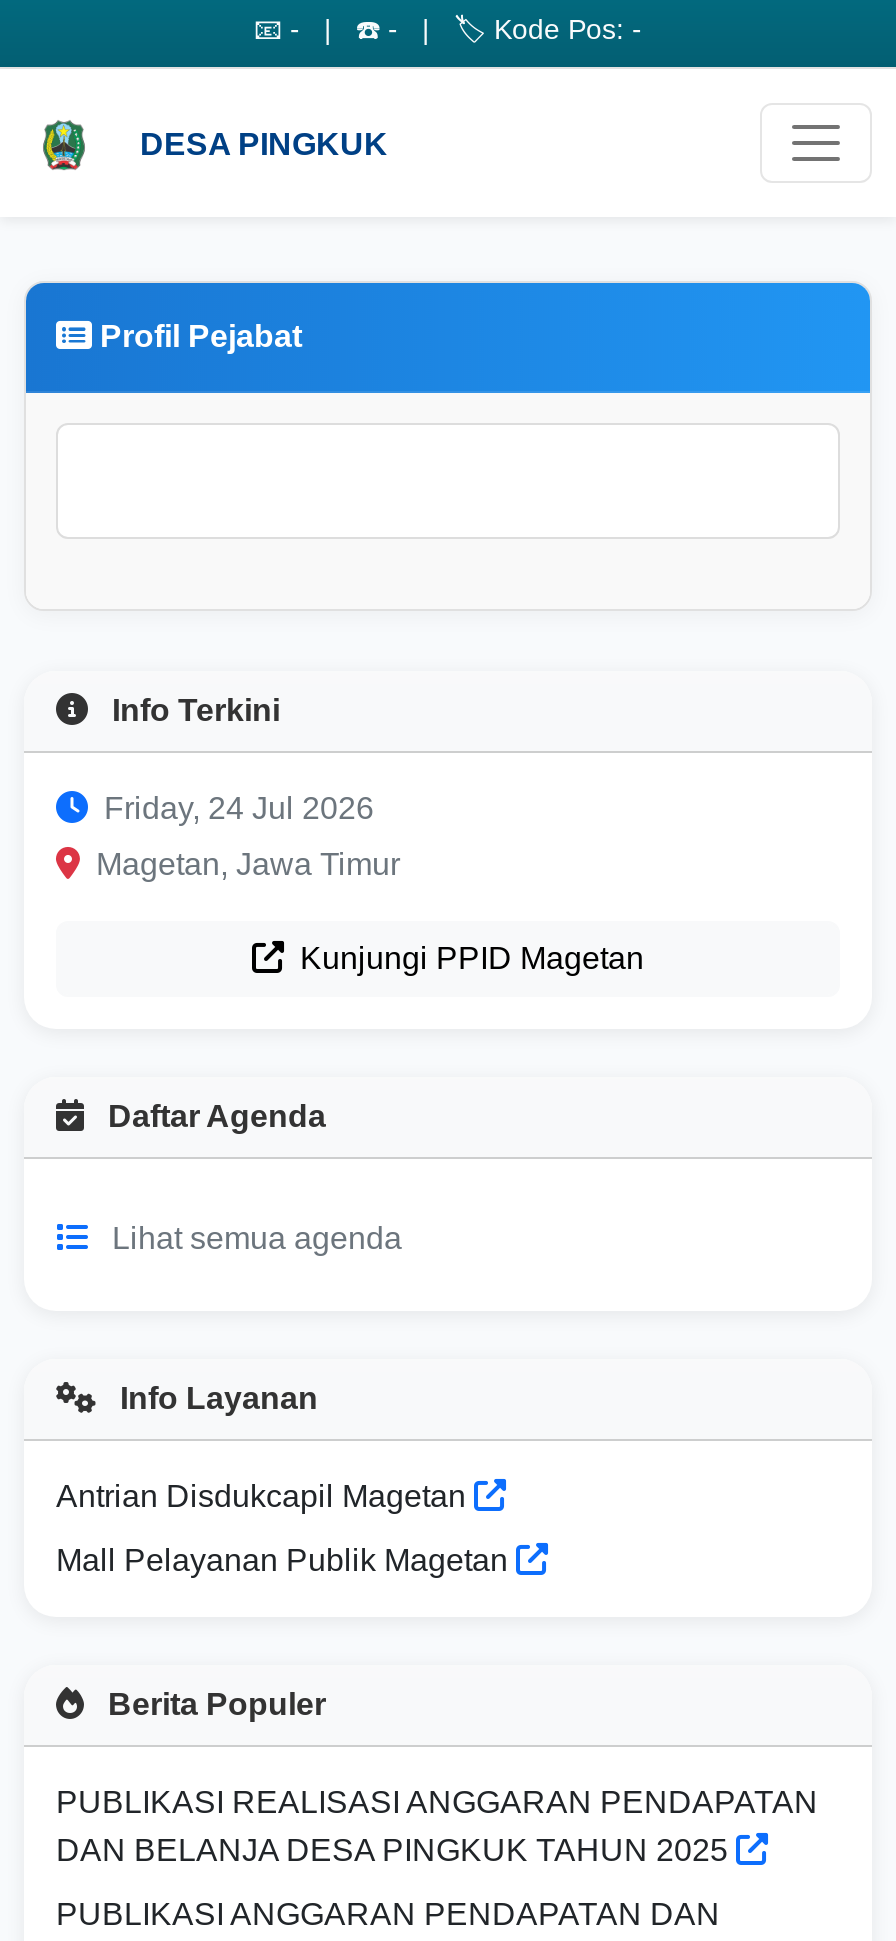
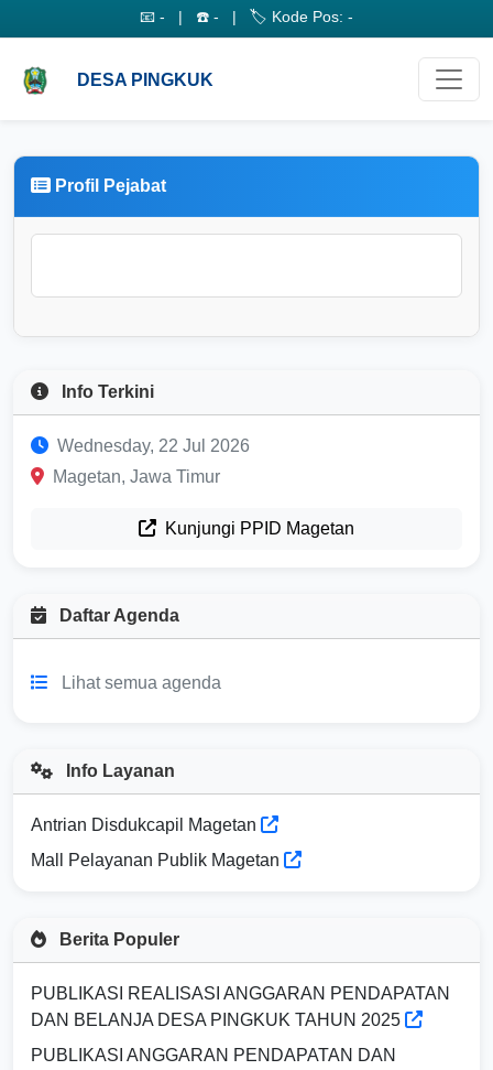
[104,790,374,824] Friday, 24 Jul 2026 -> [57,436,250,455] Wednesday, 22 Jul 2026

